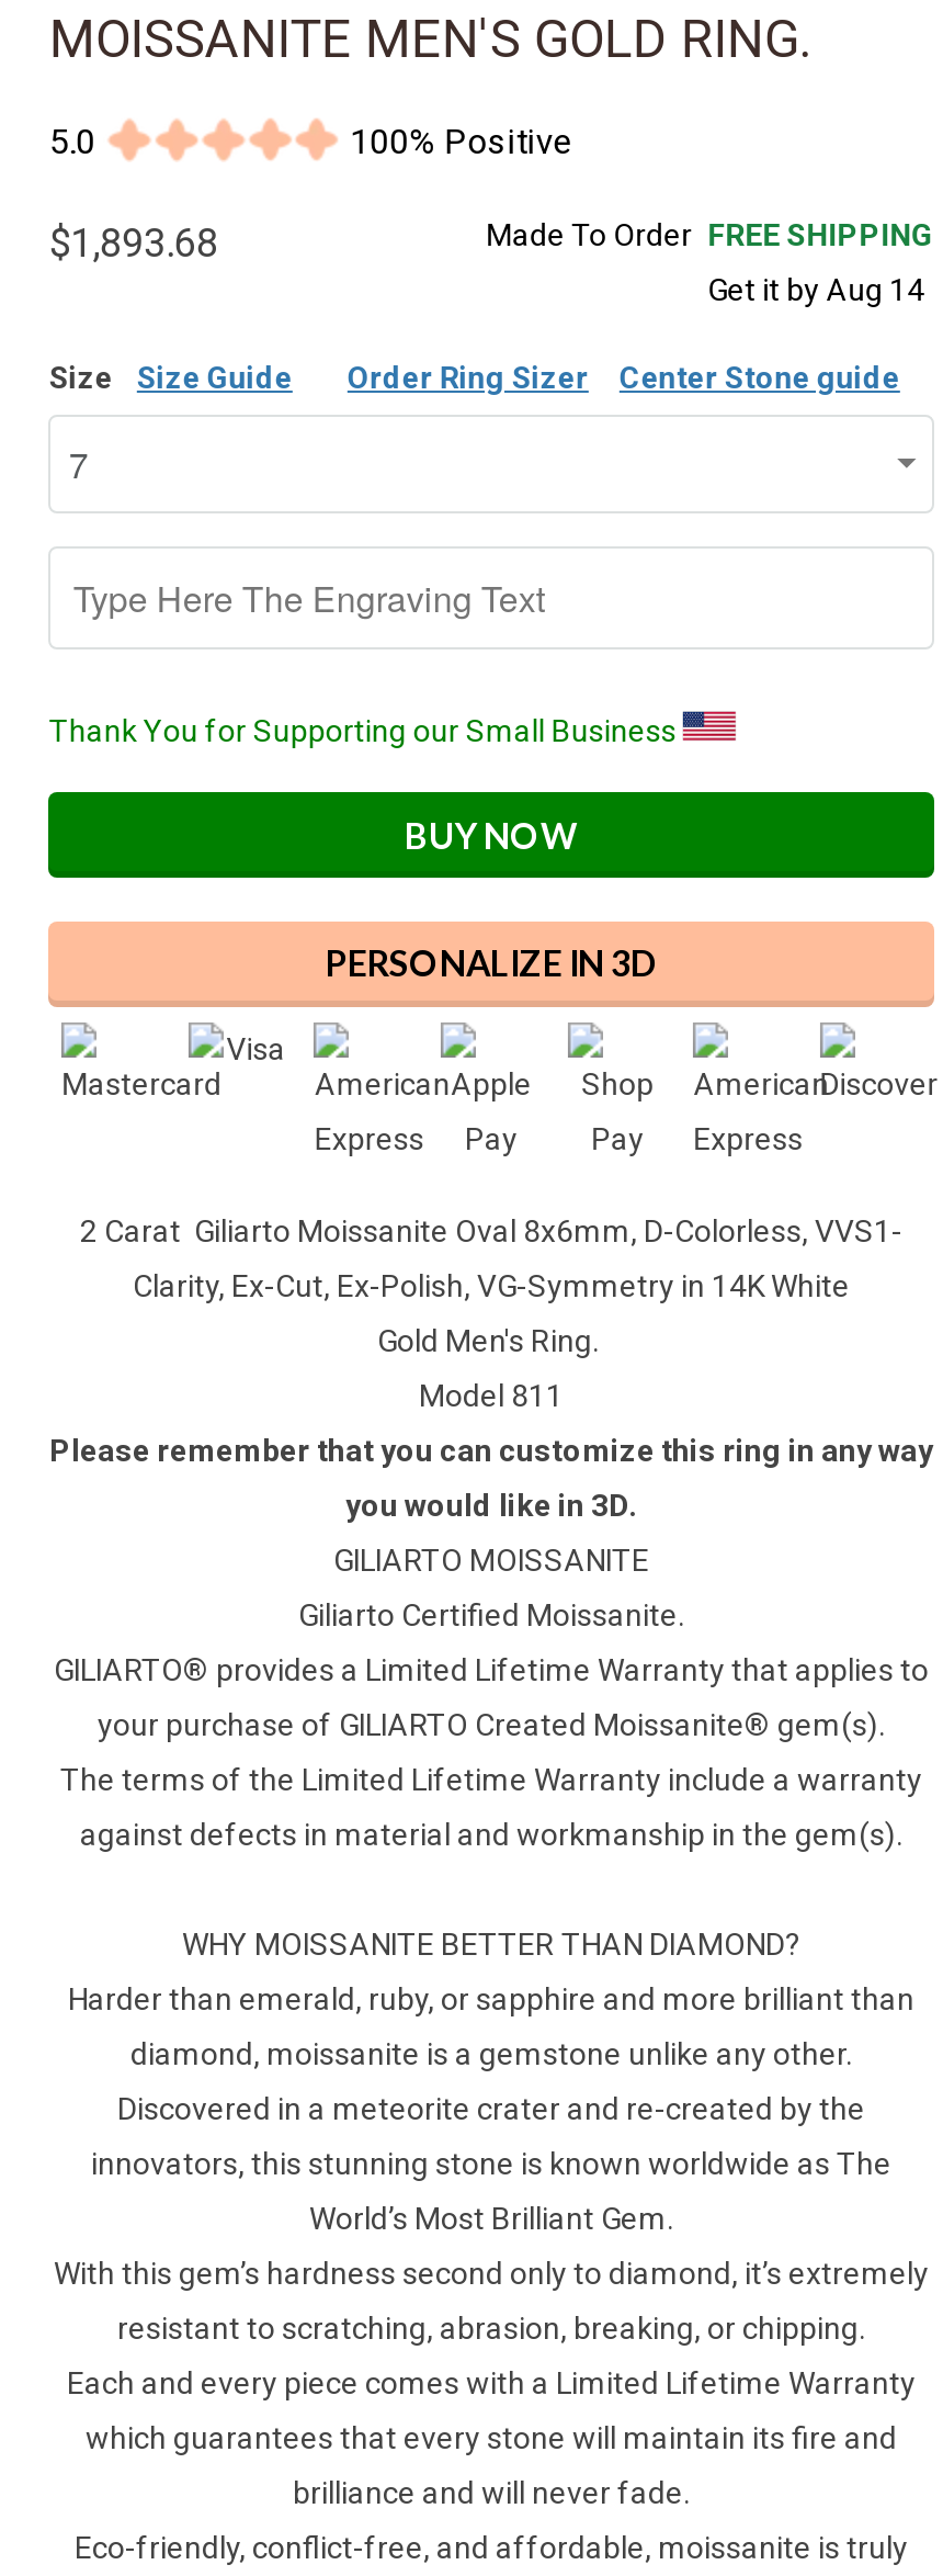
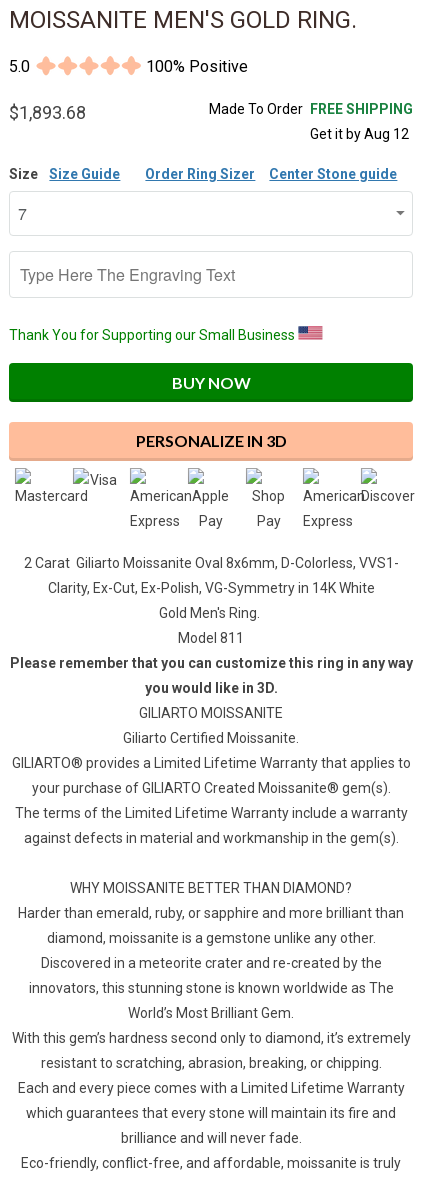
[707,272,925,307] Get it by Aug 14 -> [310,126,409,142] Get it by Aug 12

